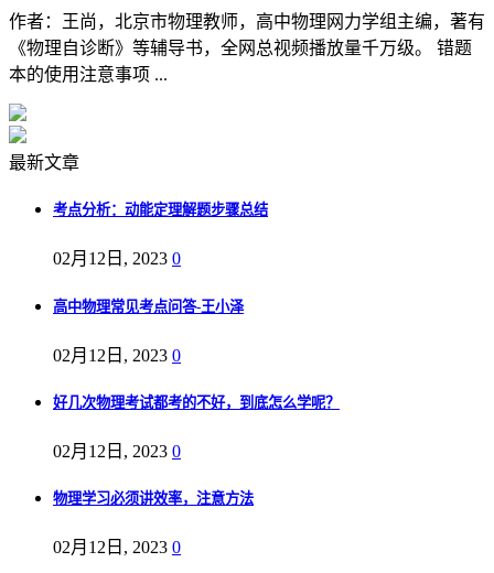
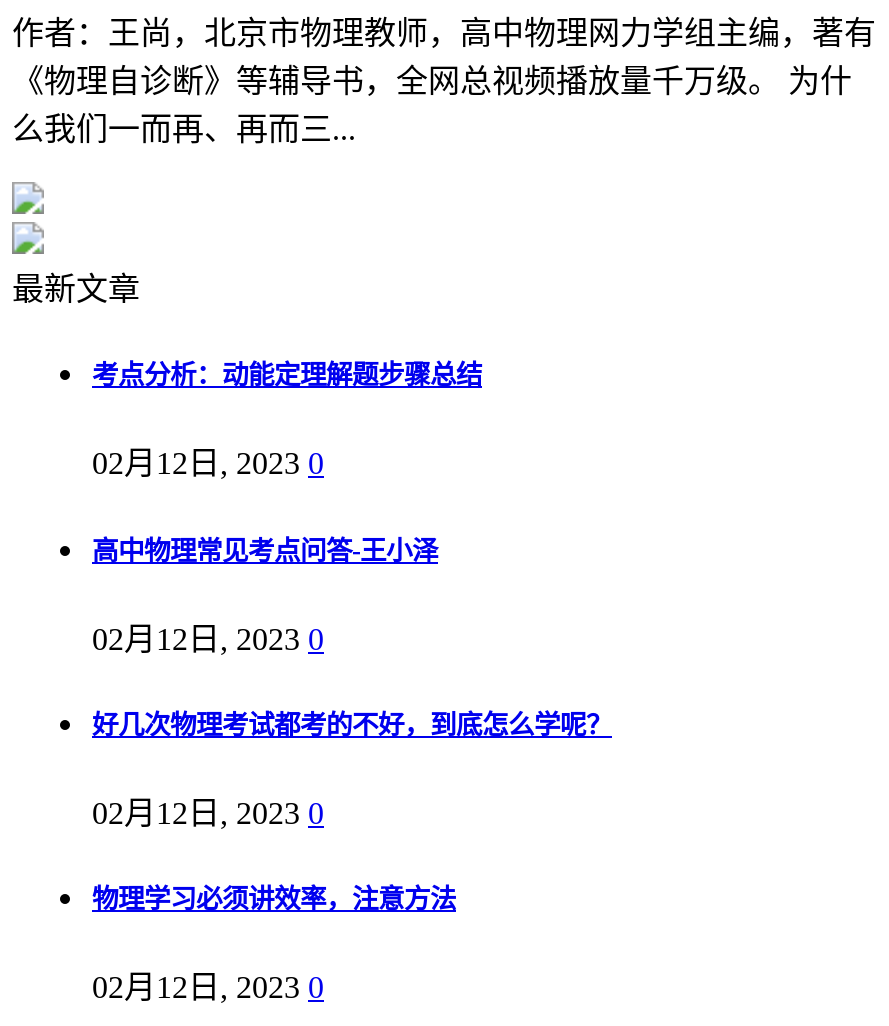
[9,39,472,84] 《物理自诊断》等辅导书，全网总视频播放量千万级。 错题 | 本的使用注意事项 ... -> [12,64,852,146] 《物理自诊断》等辅导书，全网总视频播放量千万级。 为什 | 么我们一而再、再而三...

